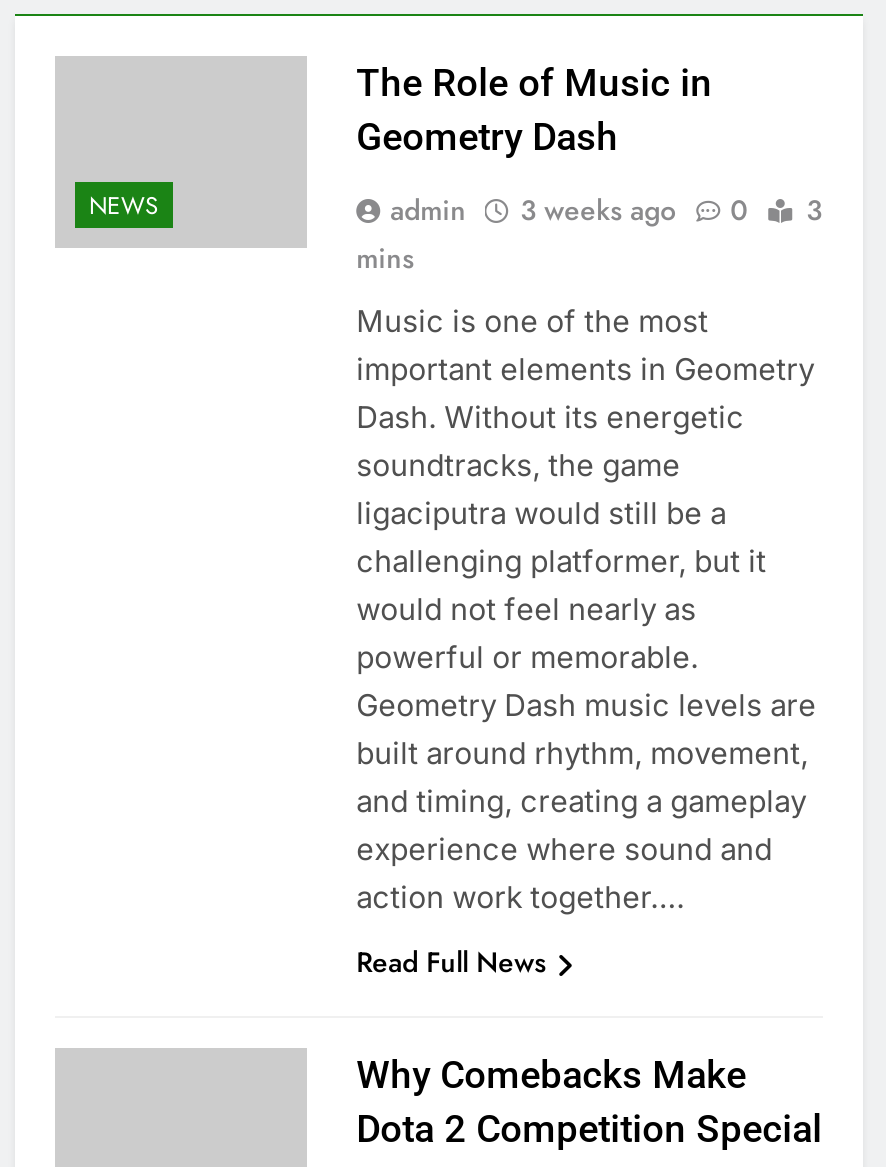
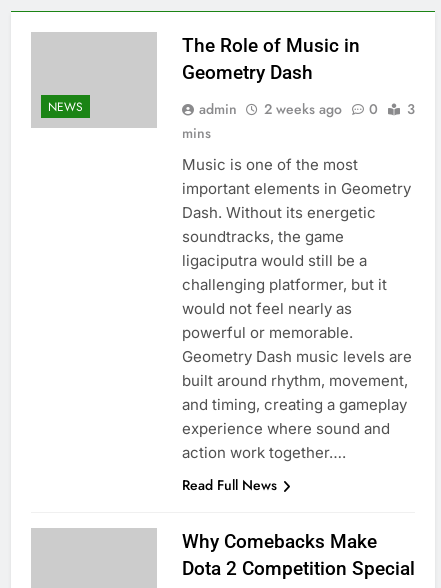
[390,190,822,230] admin 3 weeks ago 0 3 -> [199,99,415,119] admin 2 weeks ago 0 3

